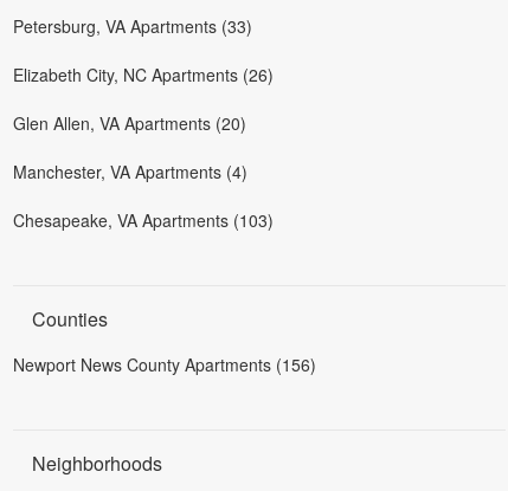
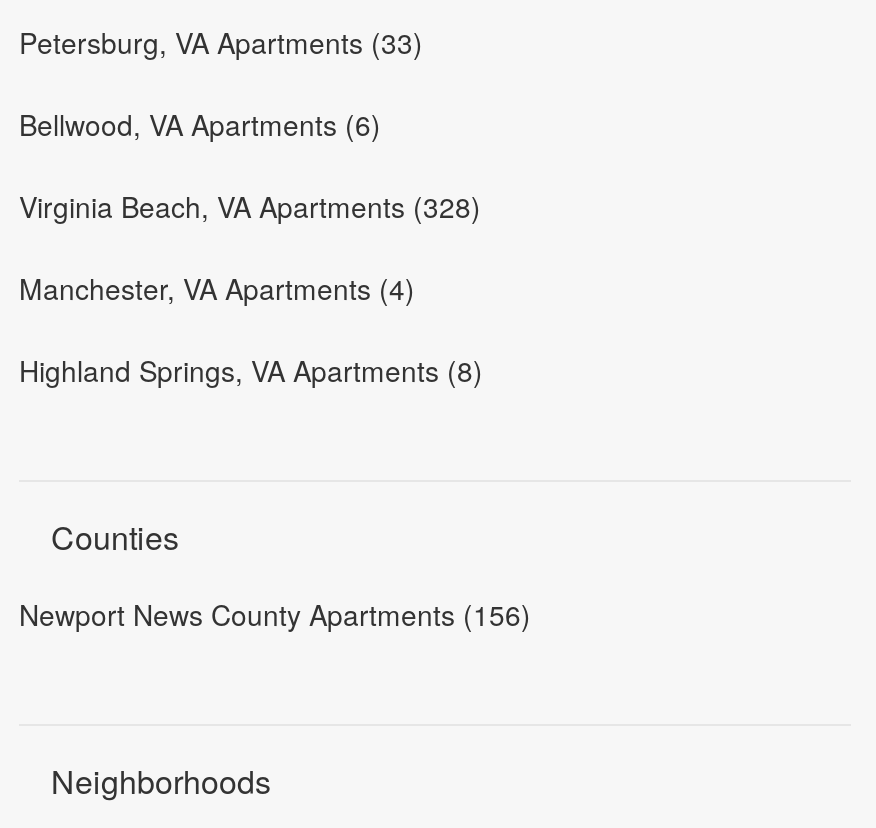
[13,63,274,87] Elizabeth City, NC Apartments (26) -> [19,104,381,144] Bellwood, VA Apartments (6)
[13,111,246,135] Glen Allen, VA Apartments (20) -> [19,186,481,226] Virginia Beach, VA Apartments (328)
[13,208,274,232] Chesapeake, VA Apartments (103) -> [19,350,483,390] Highland Springs, VA Apartments (8)

